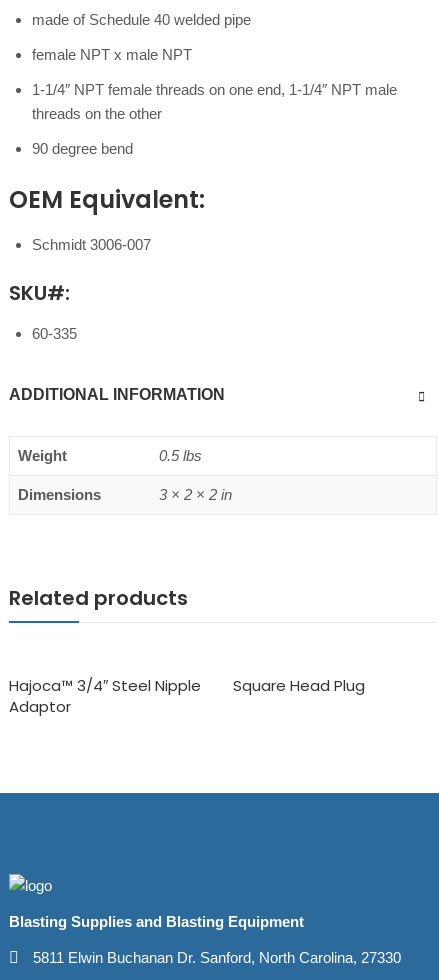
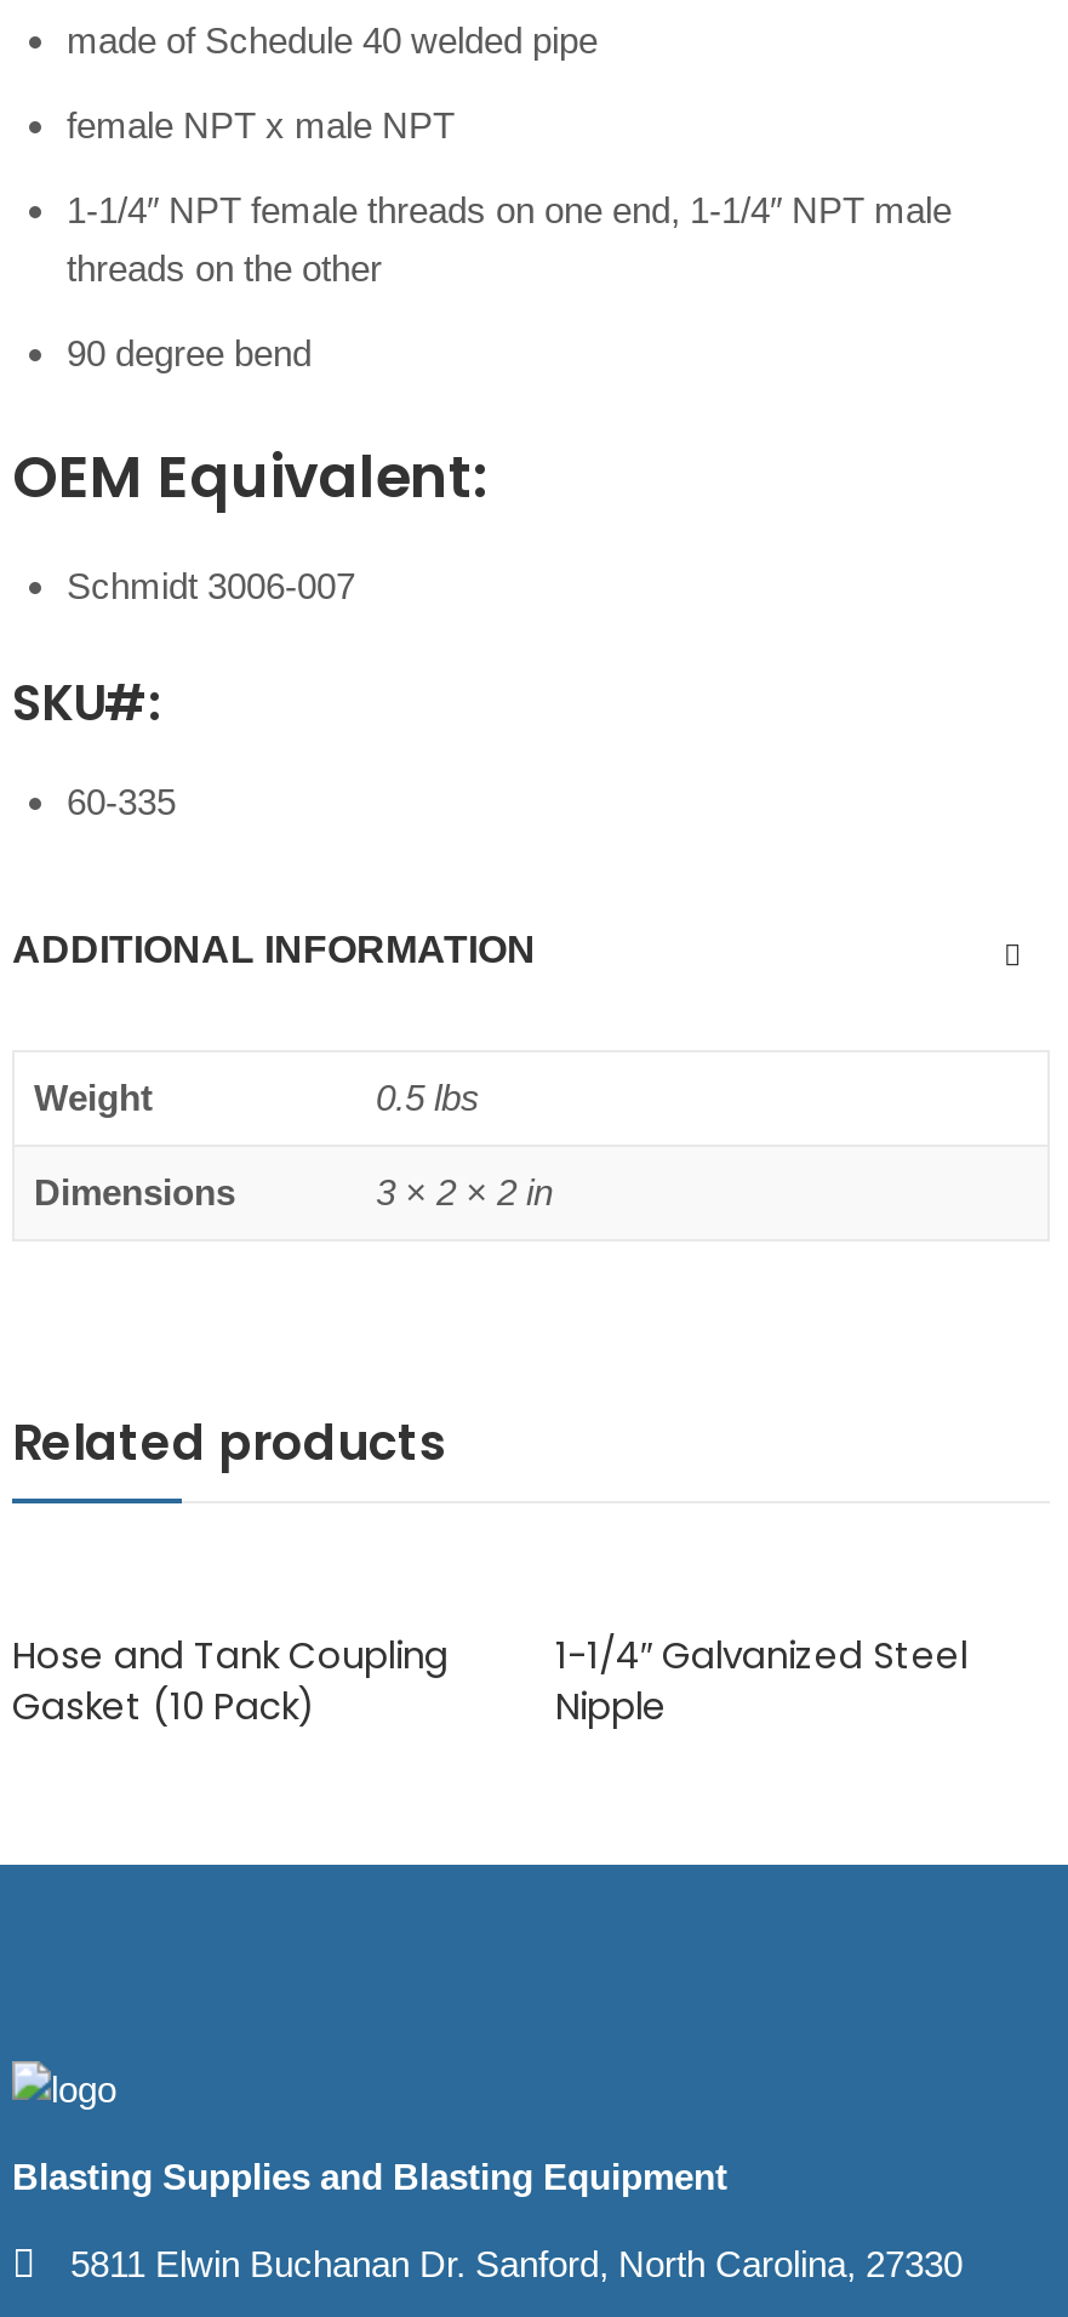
[9,675,201,717] Hajoca™ 3/4″ Steel Nipple | Adaptor -> [12,1629,449,1731] Hose and Tank Coupling | Gasket (10 Pack)
[233,675,365,696] Square Head Plug -> [555,1629,967,1731] 1-1/4″ Galvanized Steel | Nipple

